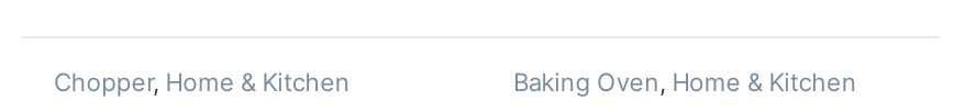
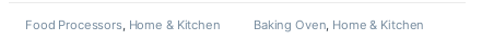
[54,68,350,99] Chopper, Home & Kitchen -> [25,17,220,32] Food Processors, Home & Kitchen

